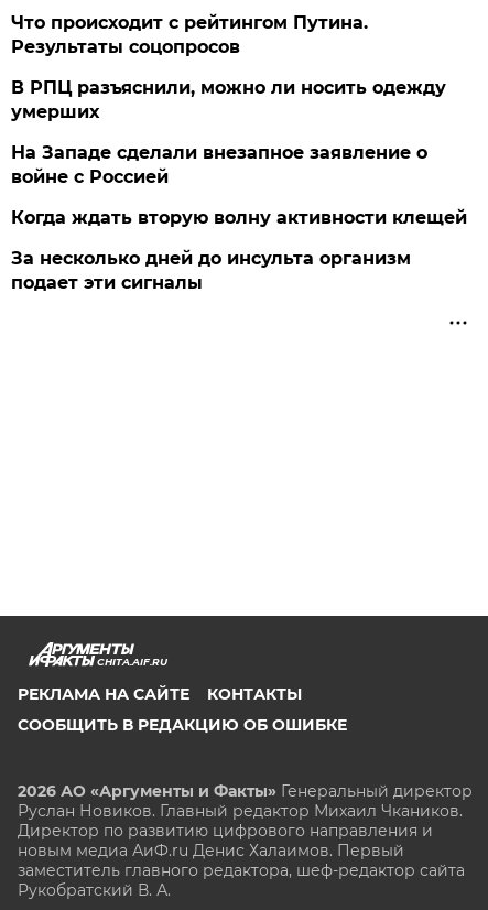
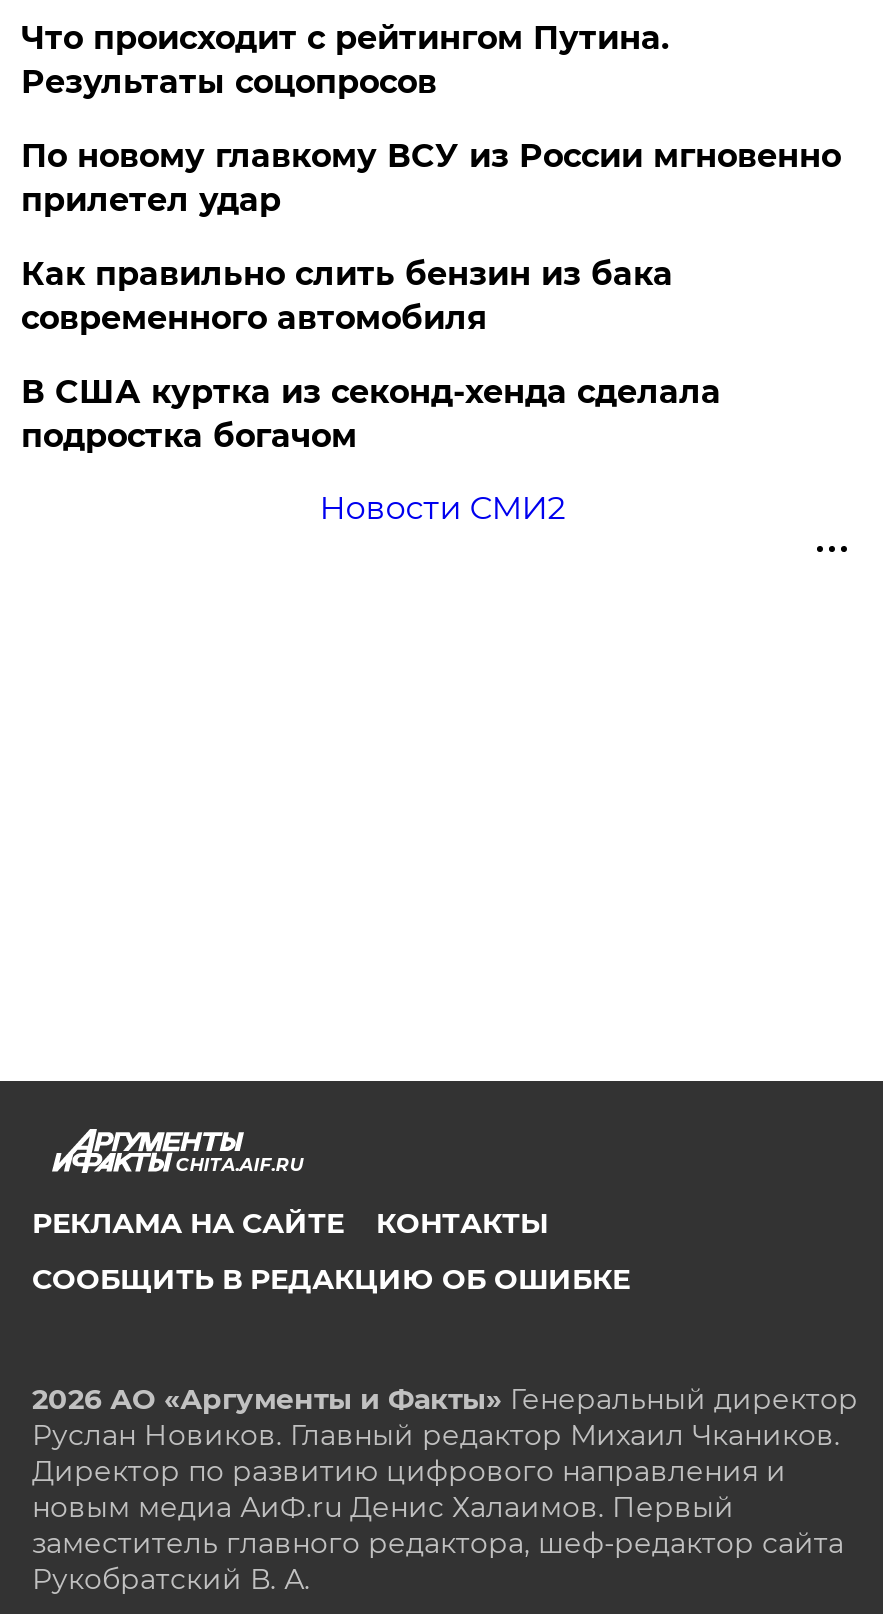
[11,77,447,122] В РПЦ разъяснили, можно ли носить одежду | умерших -> [21,137,841,219] По новому главкому ВСУ из России мгновенно | прилетел удар
[11,142,428,187] На Западе сделали внезапное заявление о | войне с Россией -> [21,255,673,337] Как правильно слить бензин из бака | современного автомобиля
[11,207,468,228] Когда ждать вторую волну активности клещей -> [21,373,721,455] В США куртка из секонд-хенда сделала | подростка богачом
[11,248,411,293] За несколько дней до инсульта организм | подает эти сигналы -> [319,489,565,527] Новости СМИ2

